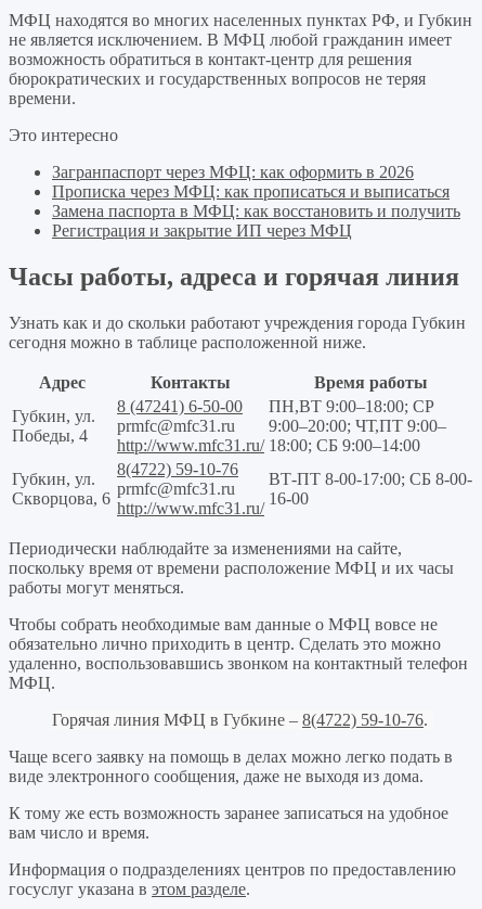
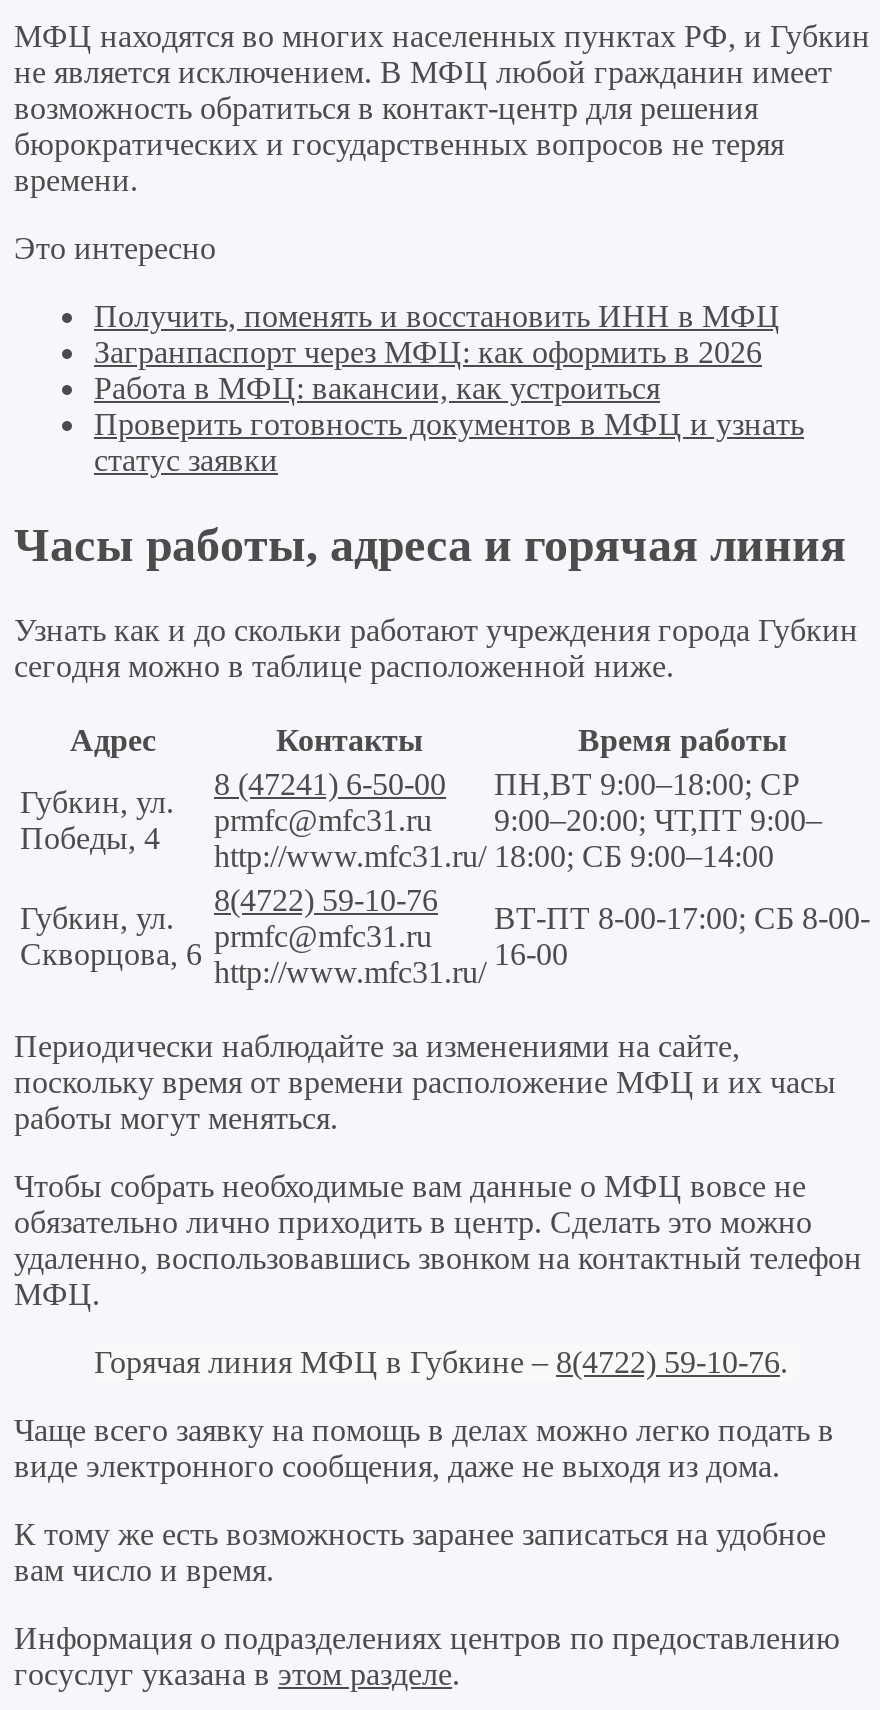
none -> [94,299,780,333] Получить, поменять и восстановить ИНН в МФЦ
[52,182,460,240] Прописка через МФЦ: как прописаться и выписаться | Замена паспорта в МФЦ: как восстановить и получить | Регистрация и закрытие ИП через МФЦ -> [94,371,804,477] Работа в МФЦ: вакансии, как устроиться | Проверить готовность документов в МФЦ и узнать | статус заявки

